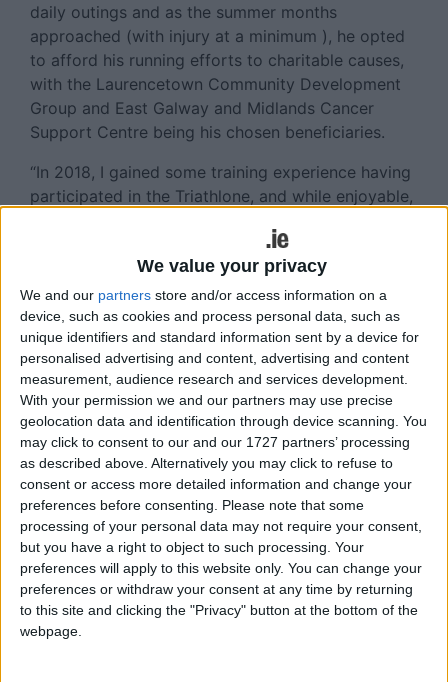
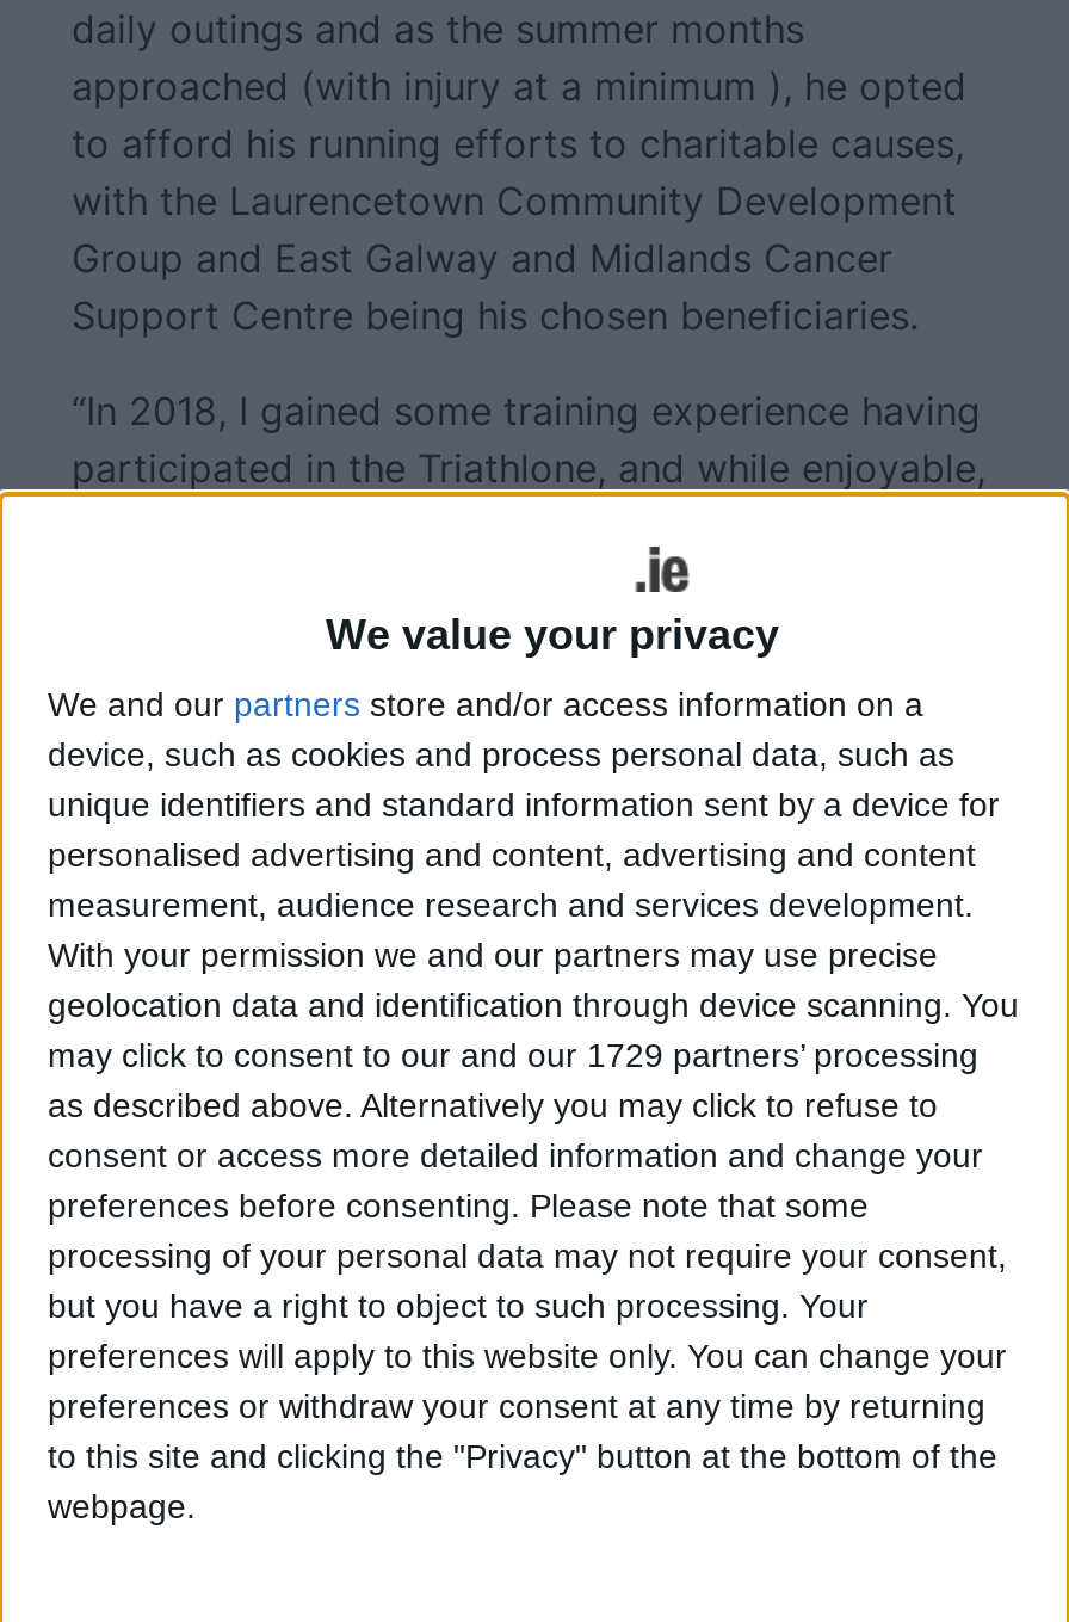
[20,434,410,450] may click to consent to our and our 1727 partners’ processing -> [48,1036,978,1074] may click to consent to our and our 1729 partners’ processing

